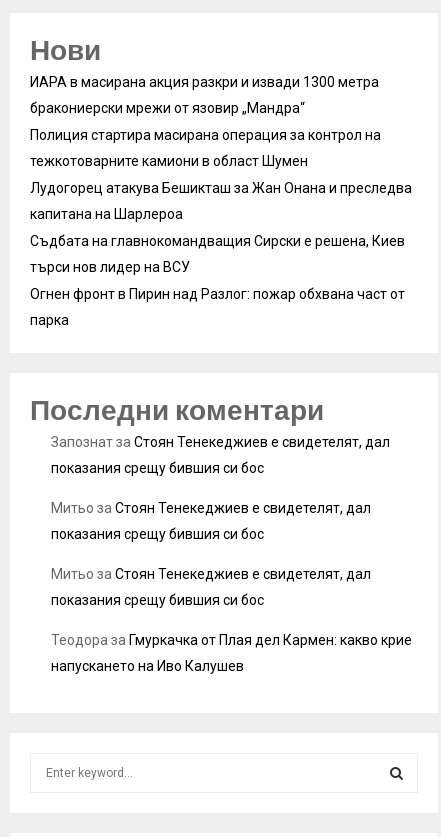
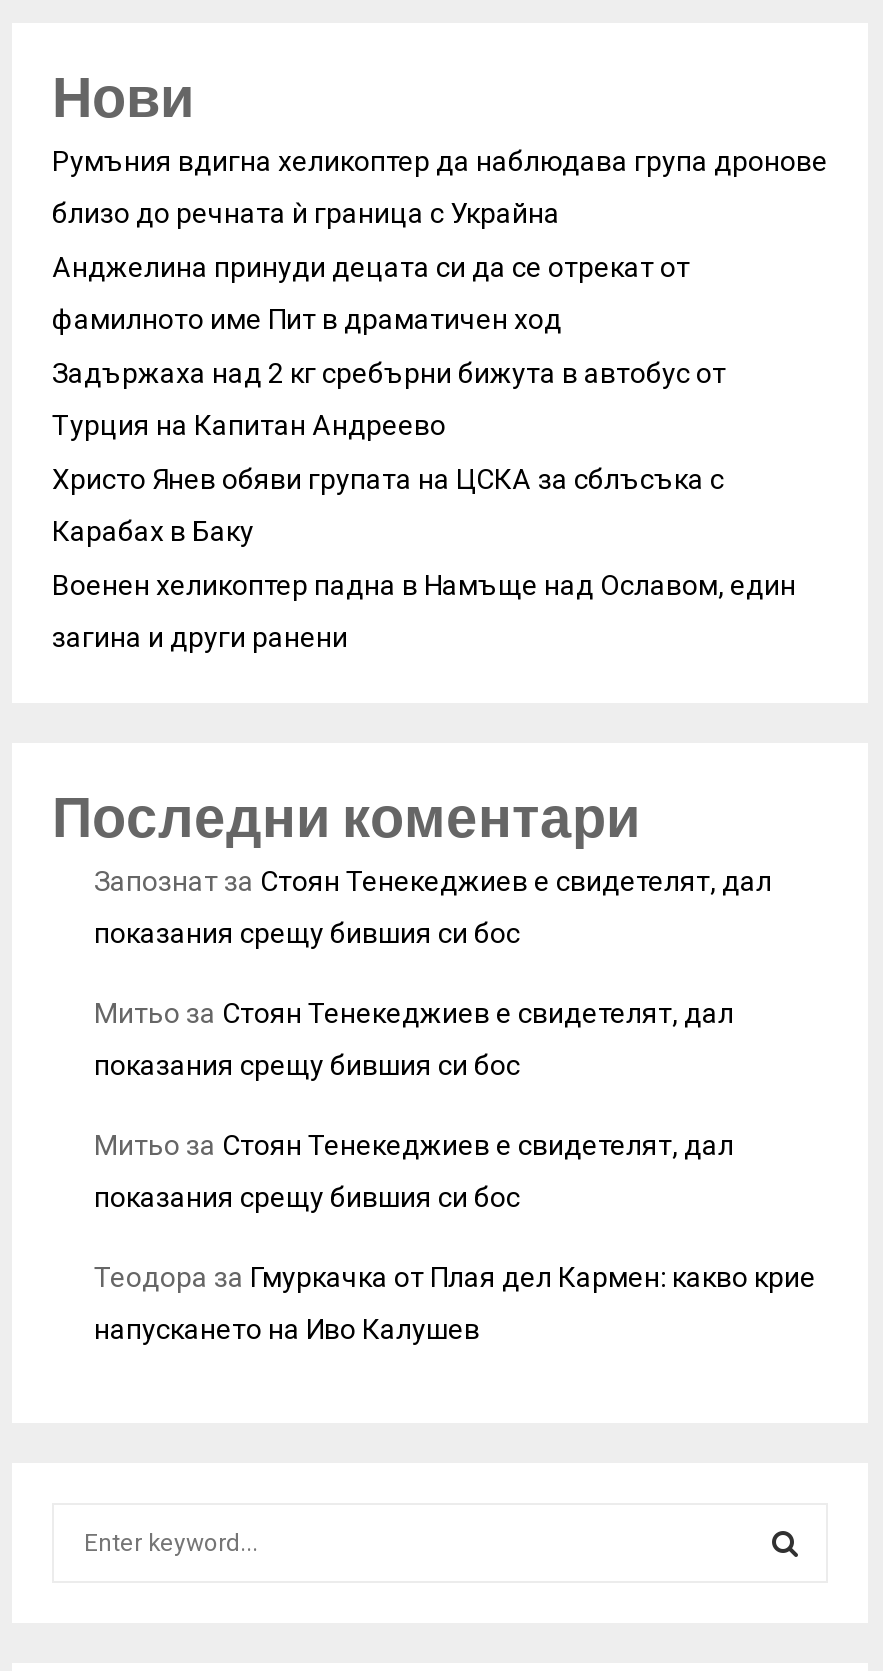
[30,74,379,90] ИАРА в масирана акция разкри и извади 1300 метра -> [52,144,828,176] Румъния вдигна хеликоптер да наблюдава група дронове
[30,100,305,116] бракониерски мрежи от язовир „Мандра“ -> [52,196,560,228] близо до речната ѝ граница с Украйна
[30,127,381,143] Полиция стартира масирана операция за контрол на -> [52,250,690,282] Анджелина принуди децата си да се отрекат от
[30,153,308,169] тежкотоварните камиони в област Шумен -> [52,302,562,334] фамилното име Пит в драматичен ход
[30,180,412,196] Лудогорец атакува Бешикташ за Жан Онана и преследва -> [52,356,726,388] Задържаха над 2 кг сребърни бижута в автобус от
[30,206,183,222] капитана на Шарлероа -> [52,408,446,440] Турция на Капитан Андреево
[30,233,405,249] Съдбата на главнокомандващия Сирски е решена, Киев -> [52,462,724,494] Христо Янев обяви групата на ЦСКА за сблъсъка с
[30,259,190,275] търси нов лидер на ВСУ -> [52,514,254,546] Карабах в Баку
[30,286,405,302] Огнен фронт в Пирин над Разлог: пожар обхвана част от -> [52,568,796,600] Военен хеликоптер падна в Намъще над Ославом, един
[30,312,69,328] парка -> [52,620,348,652] загина и други ранени

